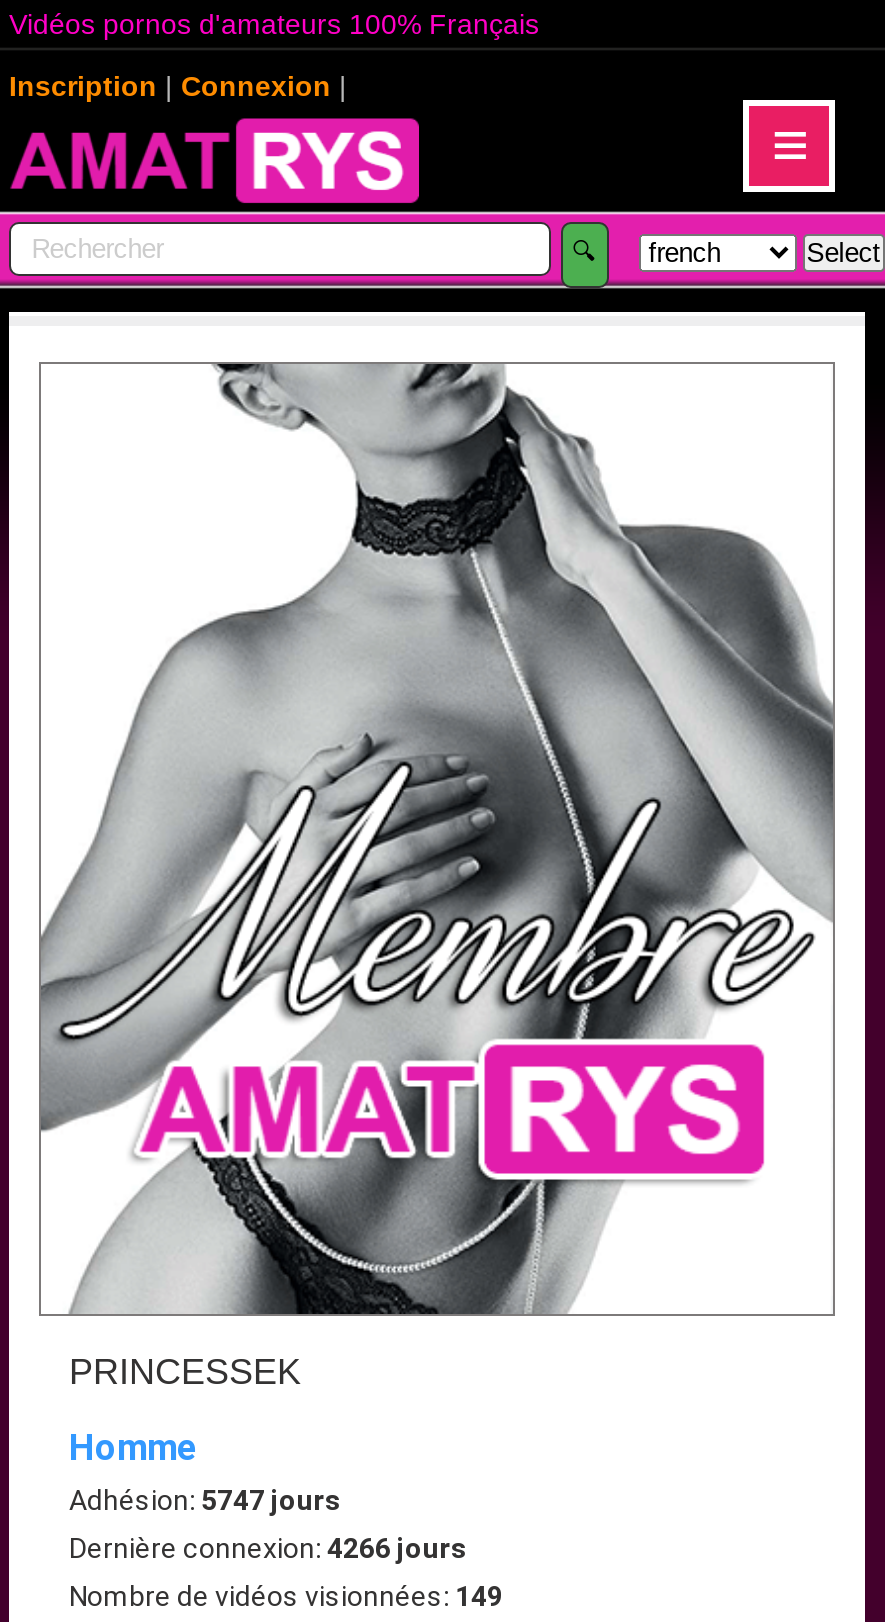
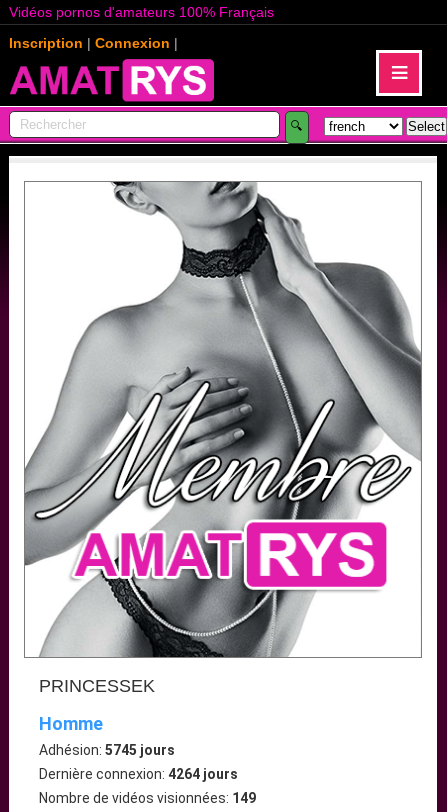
[69,1484,341,1516] Adhésion: 5747 jours -> [39,742,175,758] Adhésion: 5745 jours
[69,1532,467,1564] Dernière connexion: 4266 jours -> [39,766,238,782] Dernière connexion: 4264 jours

